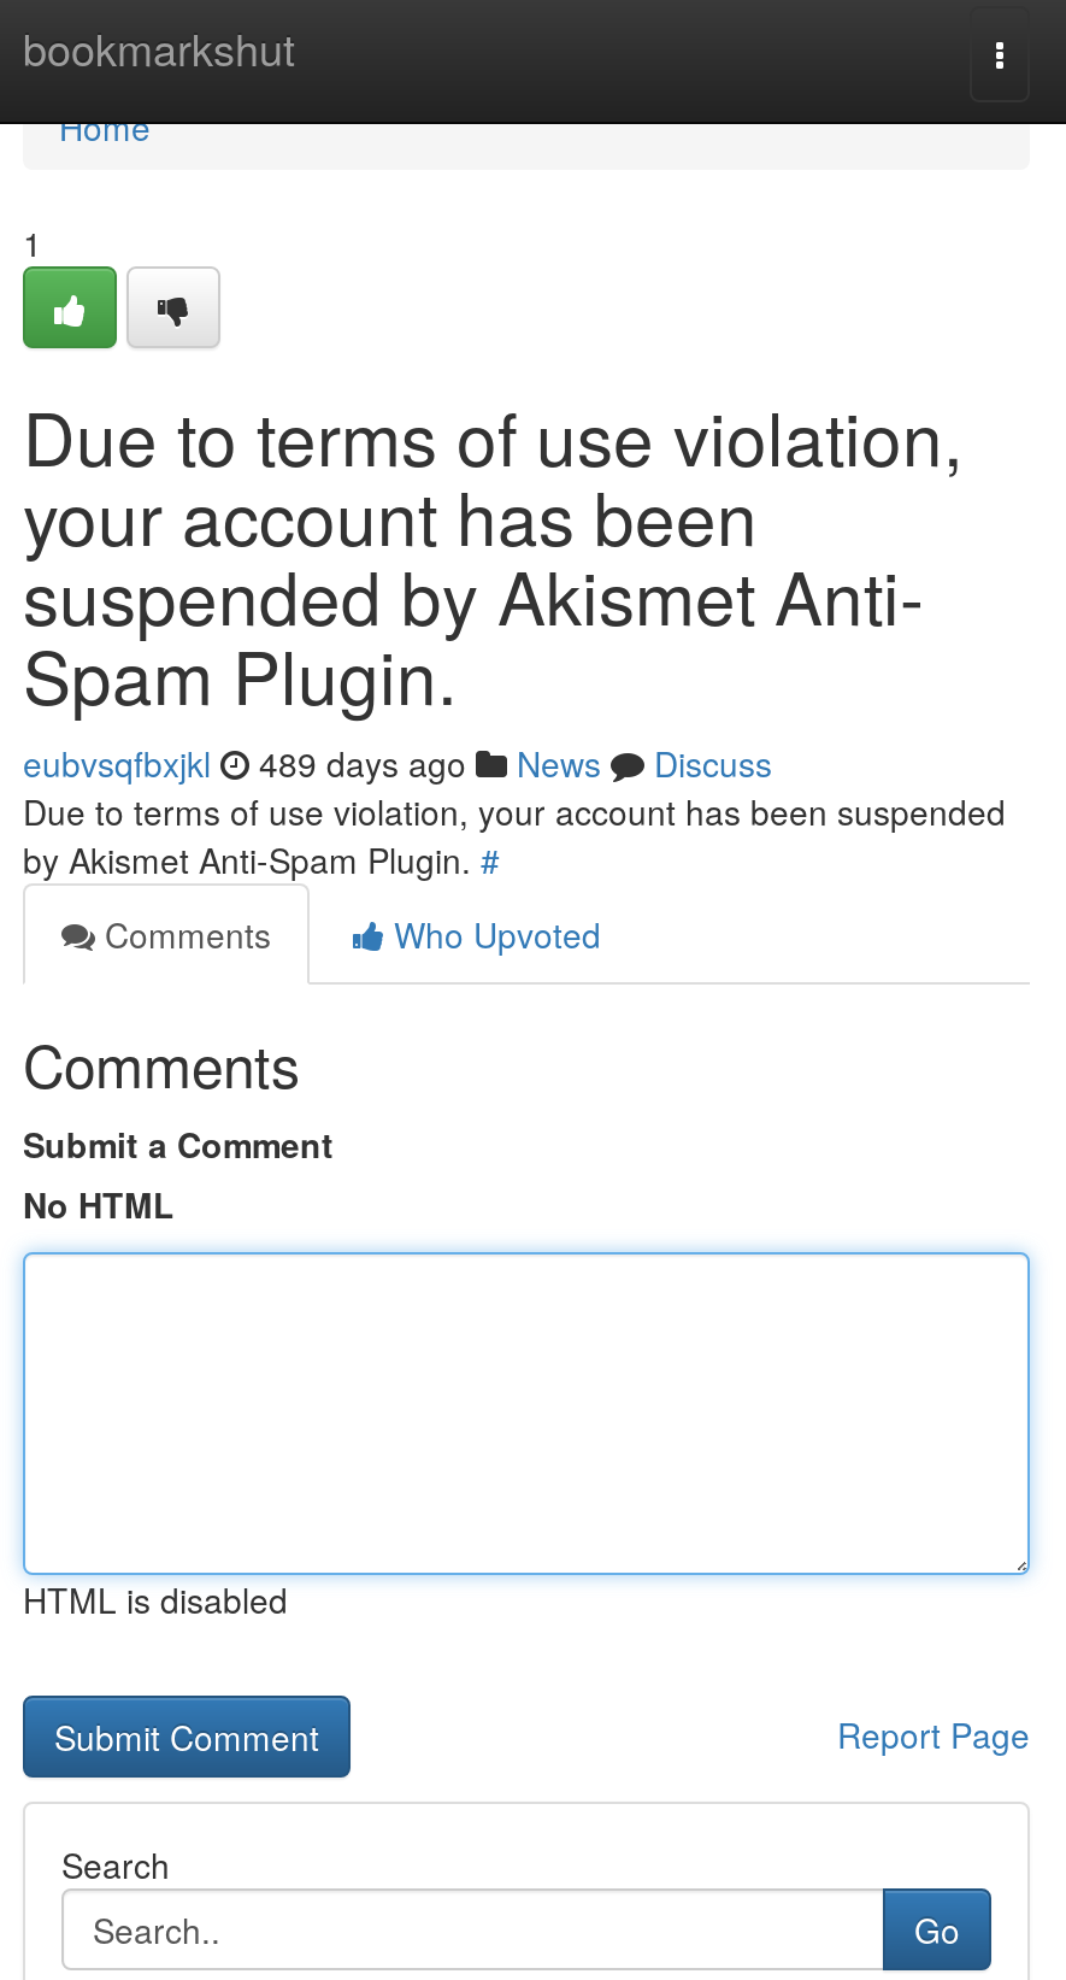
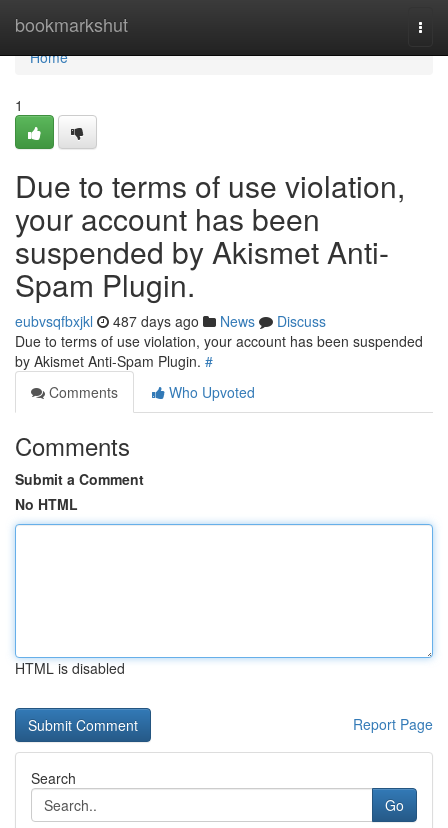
[23,739,772,787] eubvsqfbxjkl 489 days ago News Discuss -> [15,311,326,331] eubvsqfbxjkl 487 days ago News Discuss

